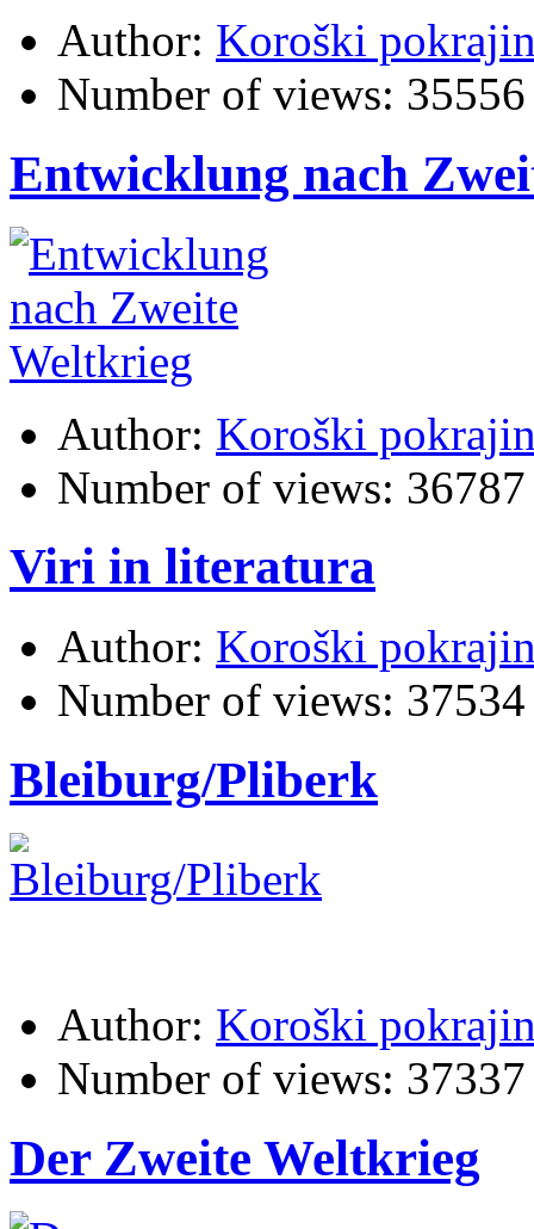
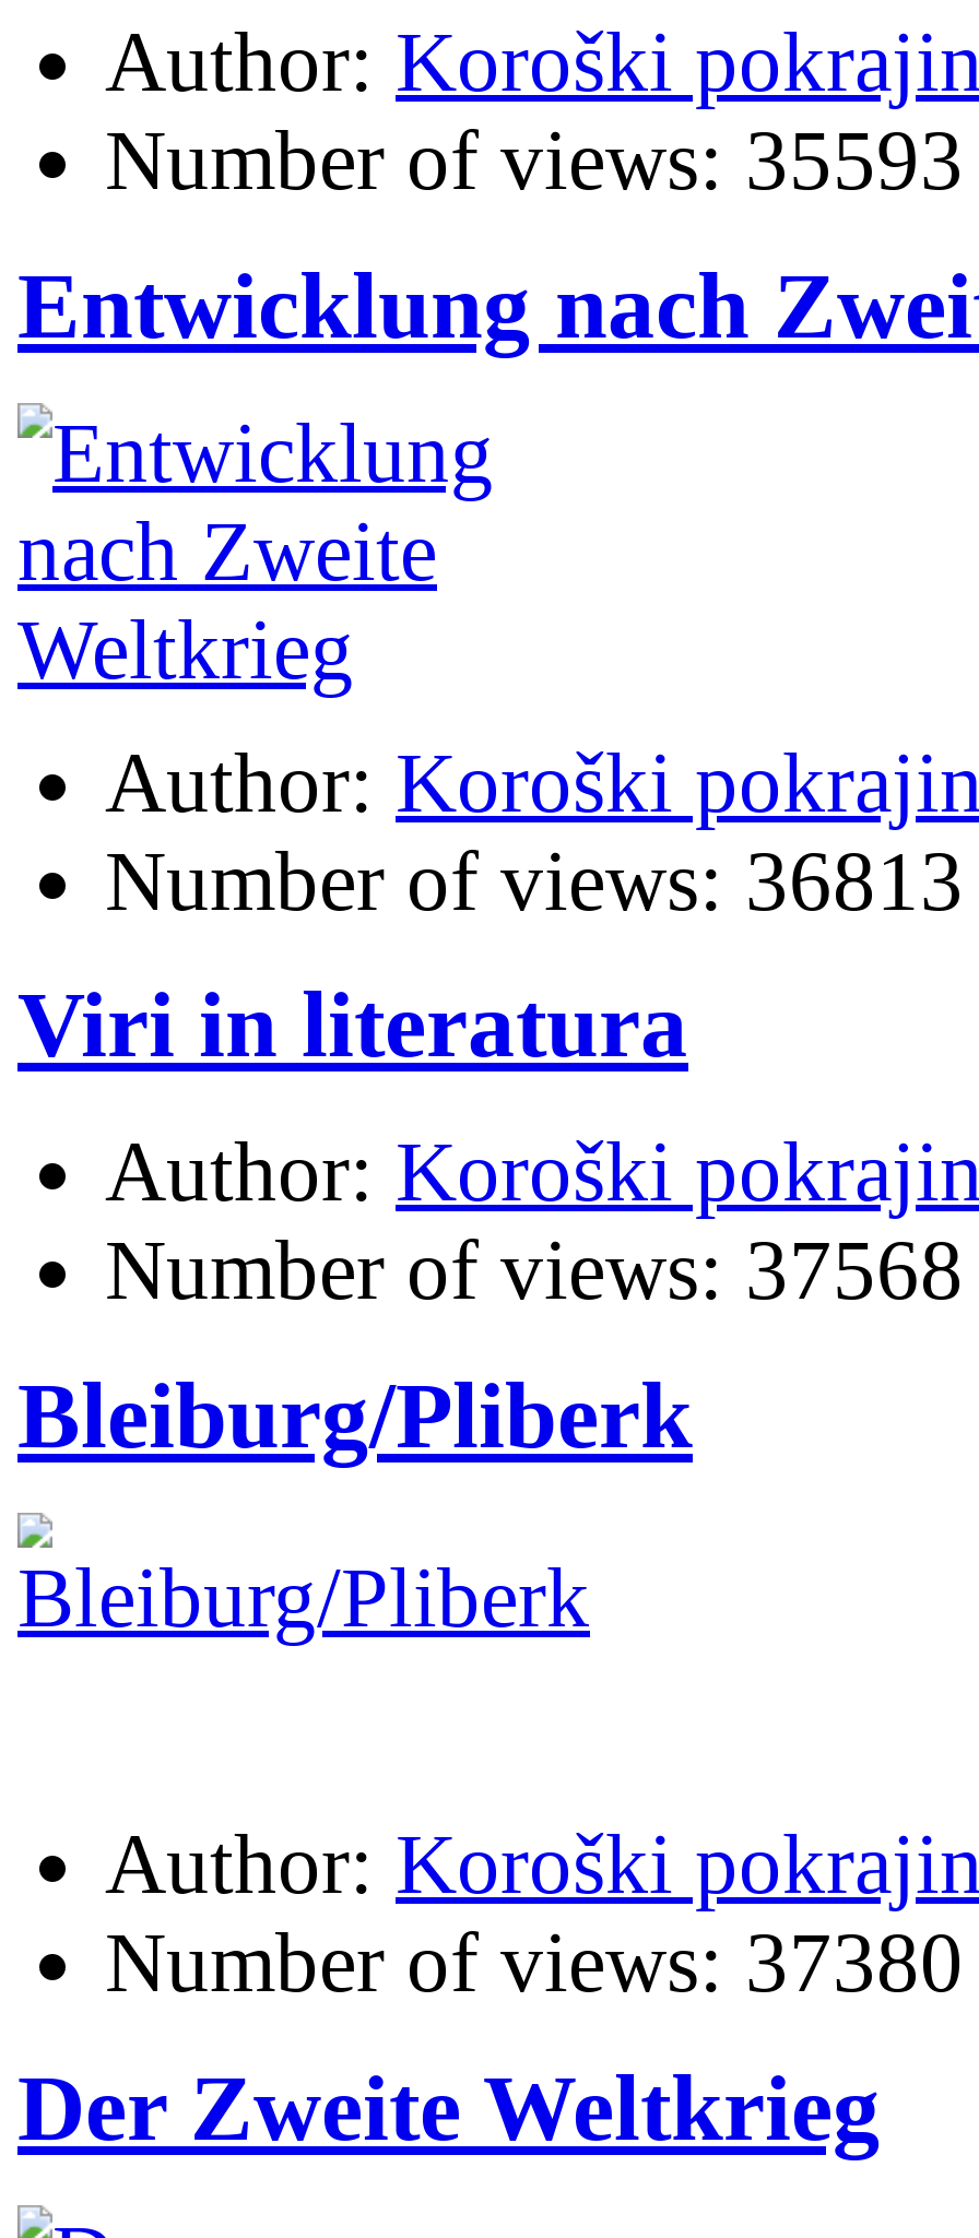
[57,68,526,119] Number of views: 35556 -> [105,112,964,206] Number of views: 35593
[57,461,526,512] Number of views: 36787 -> [105,832,964,926] Number of views: 36813
[57,675,526,726] Number of views: 37534 -> [105,1223,964,1317] Number of views: 37568
[57,1053,526,1104] Number of views: 37337 -> [105,1915,964,2009] Number of views: 37380

